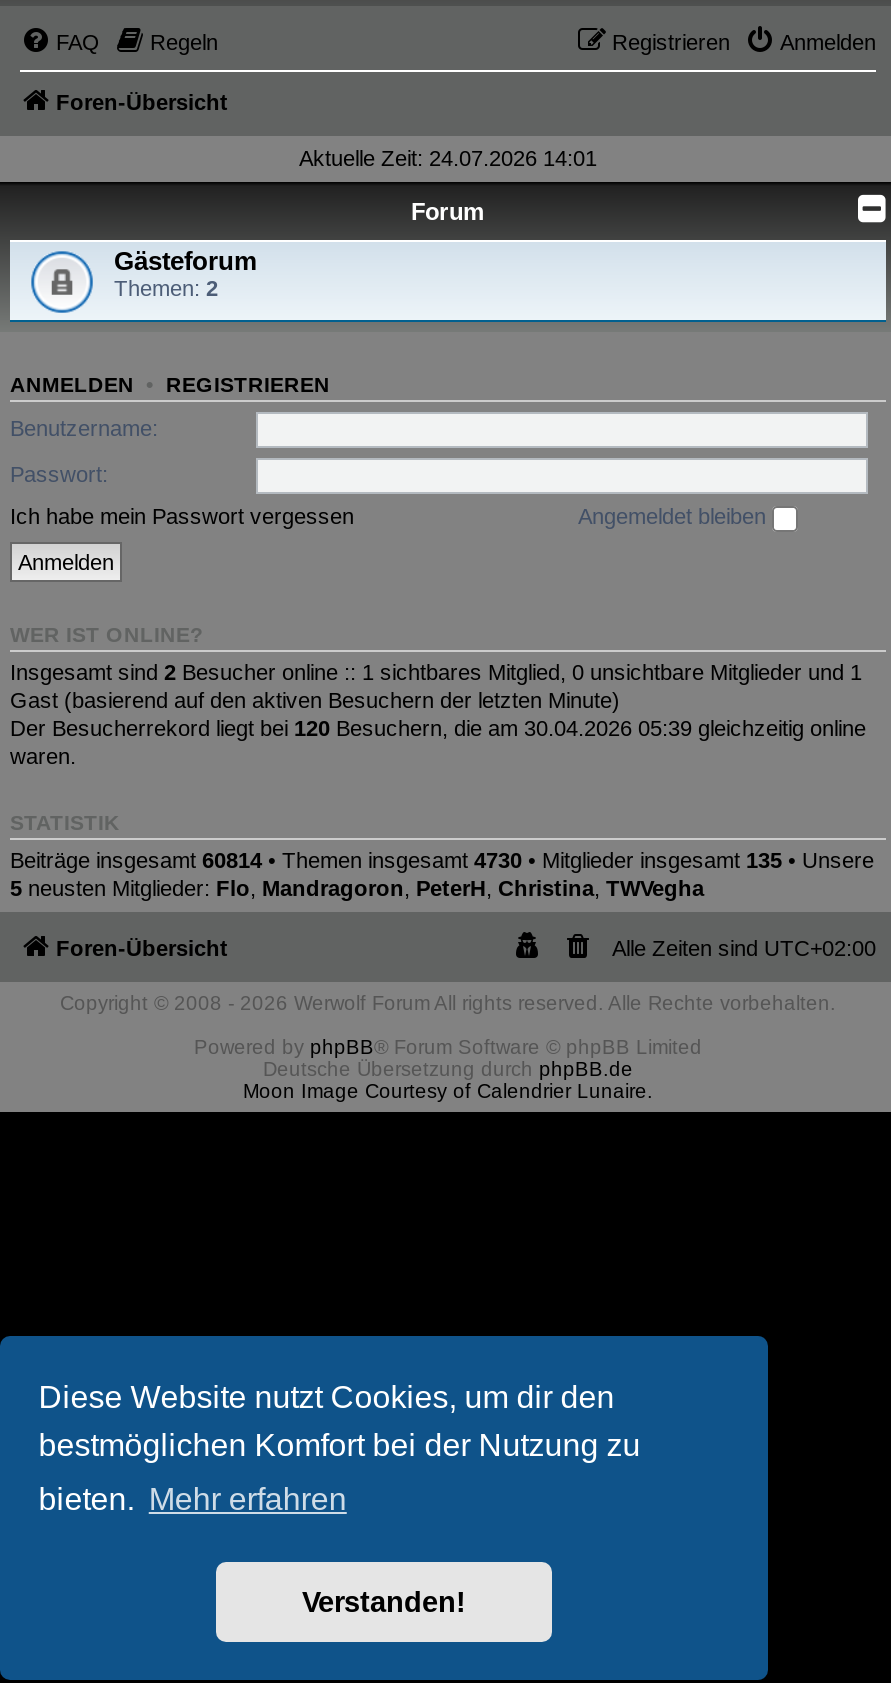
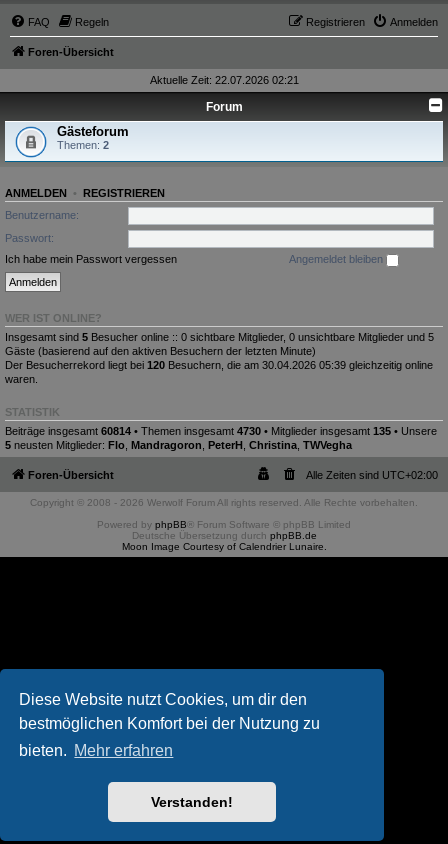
[299,146,597,170] Aktuelle Zeit: 24.07.2026 14:01 -> [149,74,298,86] Aktuelle Zeit: 22.07.2026 02:21
[10,659,862,683] Insgesamt sind 2 Besucher online :: 1 sichtbares Mitglied, 0 unsichtbare Mitglieder und 1 -> [5,331,434,343] Insgesamt sind 5 Besucher online :: 0 sichtbare Mitglieder, 0 unsichtbare Mitglieder und 5
[10,687,620,711] Gast (basierend auf den aktiven Besuchern der letzten Minute) -> [5,345,316,357] Gäste (basierend auf den aktiven Besuchern der letzten Minute)

